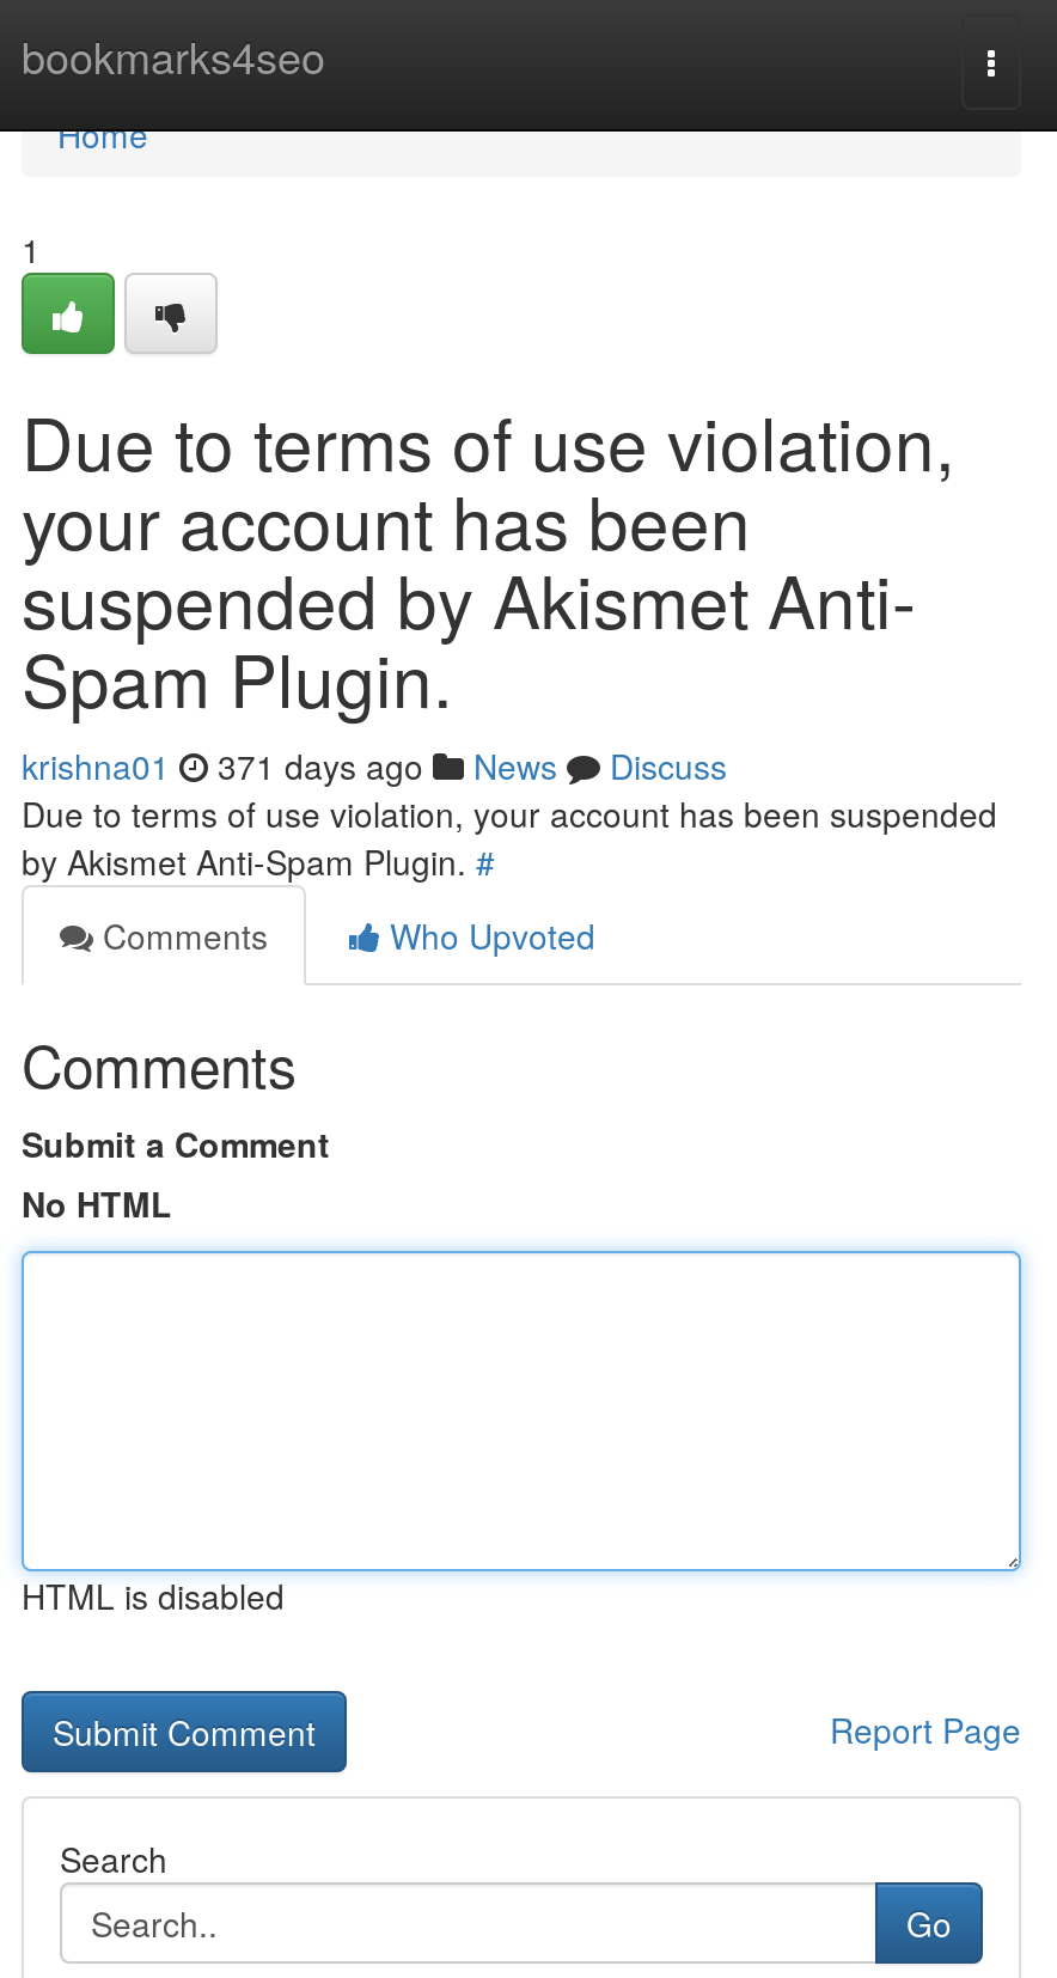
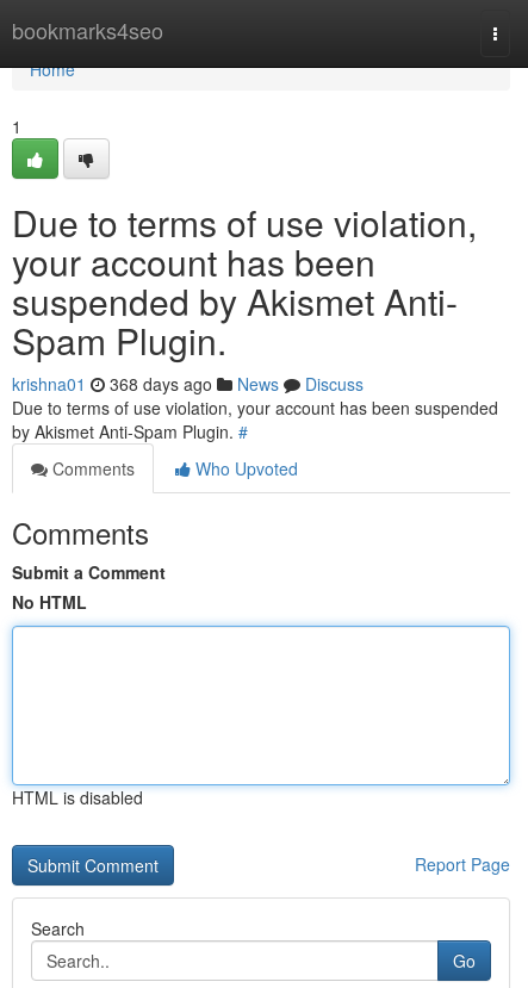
[22,741,727,789] krishna01 371 days ago News Discuss -> [12,372,364,396] krishna01 368 days ago News Discuss

